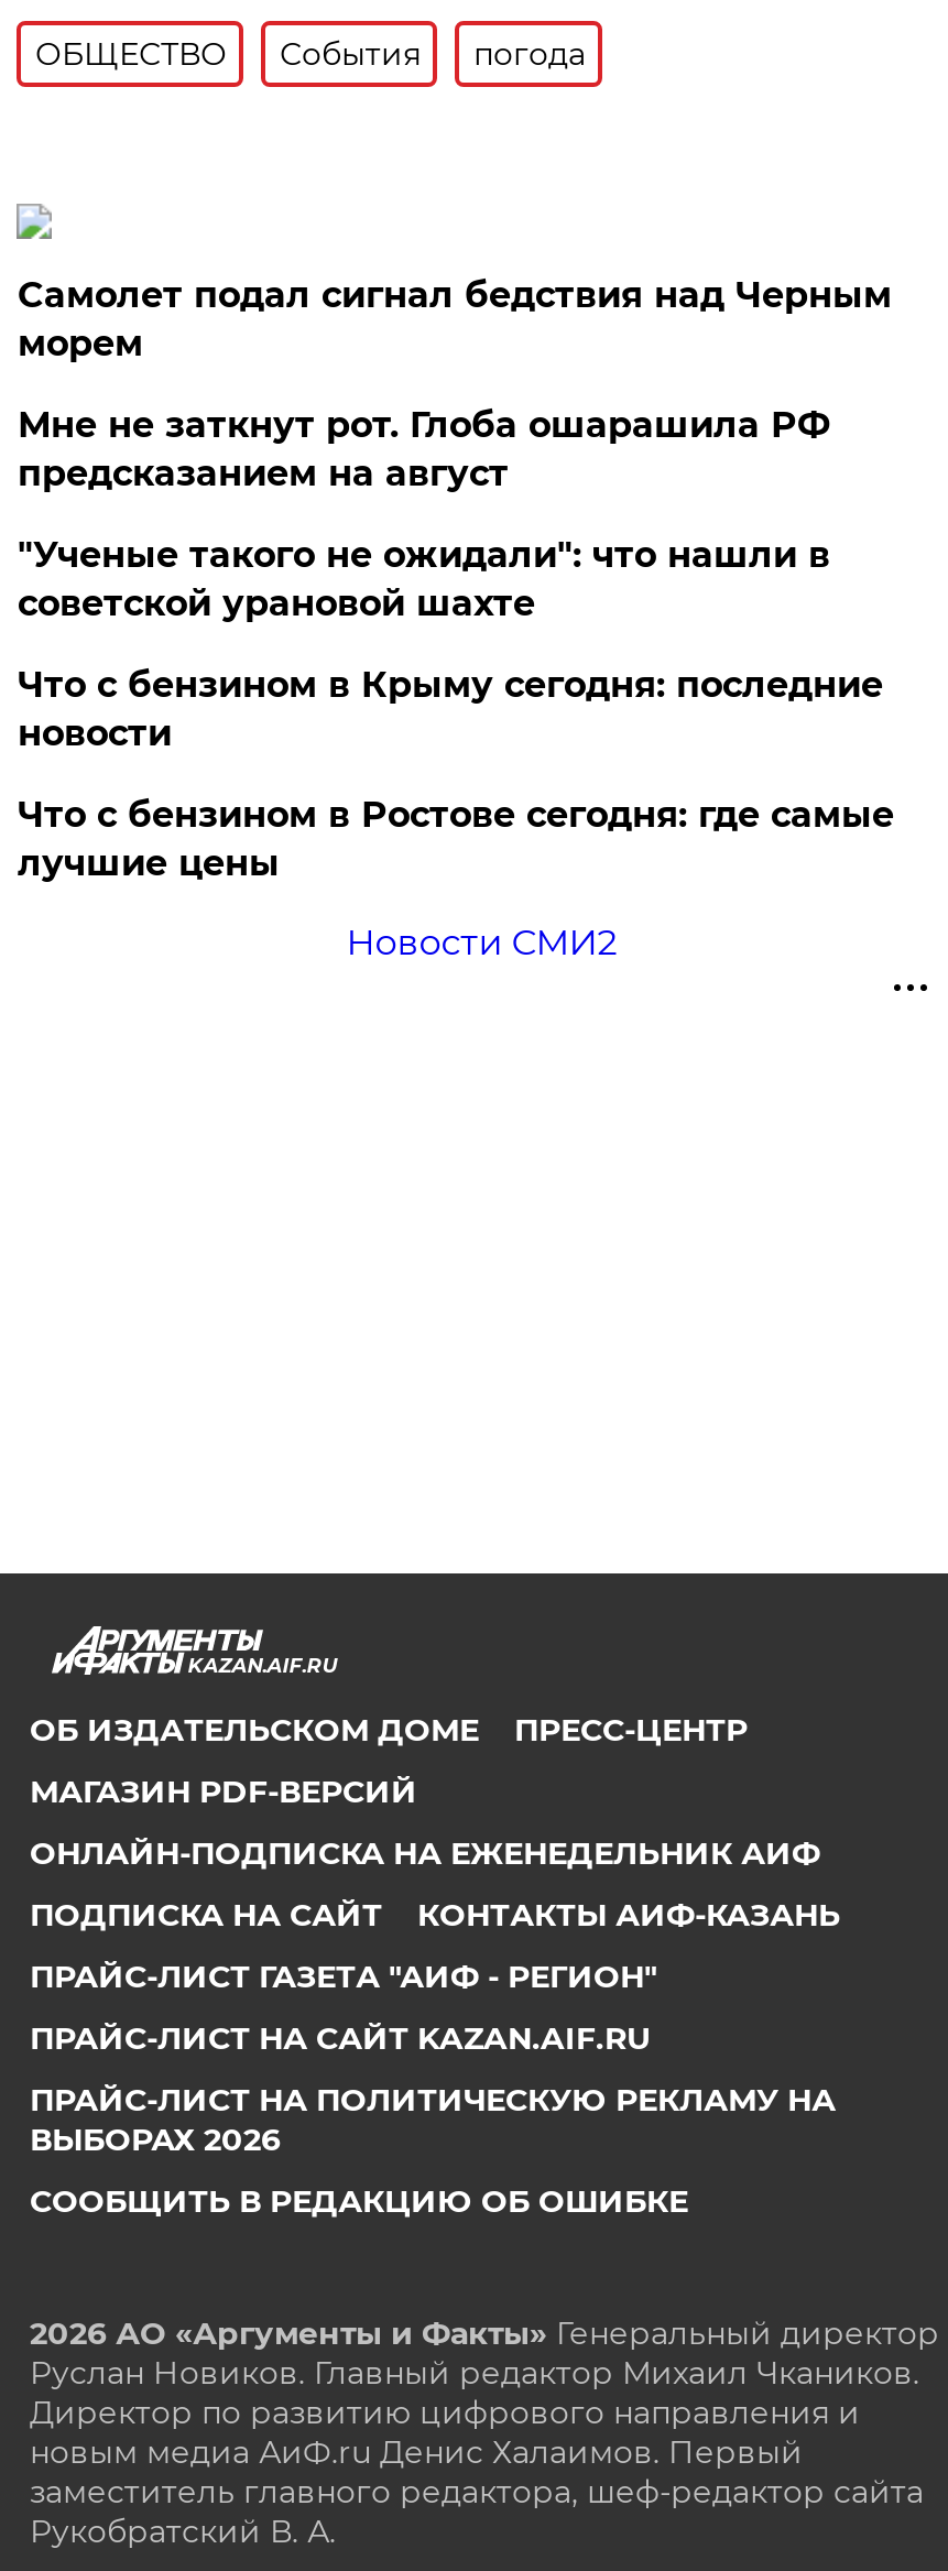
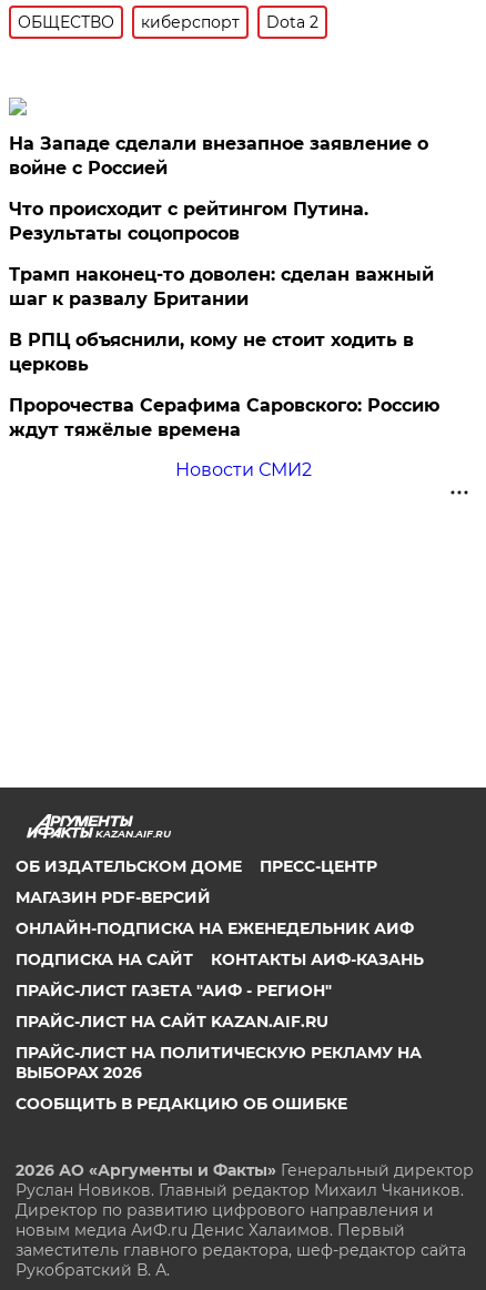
[279,34,586,74] События | погода -> [141,12,319,32] киберспорт | Dota 2
[17,274,892,364] Самолет подал сигнал бедствия над Черным | морем -> [9,133,429,179] На Западе сделали внезапное заявление о | войне с Россией
[17,404,830,494] Мне не заткнут рот. Глоба ошарашила РФ | предсказанием на август -> [9,199,369,244] Что происходит с рейтингом Путина. | Результаты соцопросов
[17,534,830,624] "Ученые такого не ожидали": что нашли в | советской урановой шахте -> [9,264,434,309] Трамп наконец-то доволен: сделан важный | шаг к развалу Британии
[17,664,883,754] Что с бензином в Крыму сегодня: последние | новости -> [9,329,414,375] В РПЦ объяснили, кому не стоит ходить в | церковь
[17,794,894,884] Что с бензином в Ростове сегодня: где самые | лучшие цены -> [9,395,440,440] Пророчества Серафима Саровского: Россию | ждут тяжёлые времена

